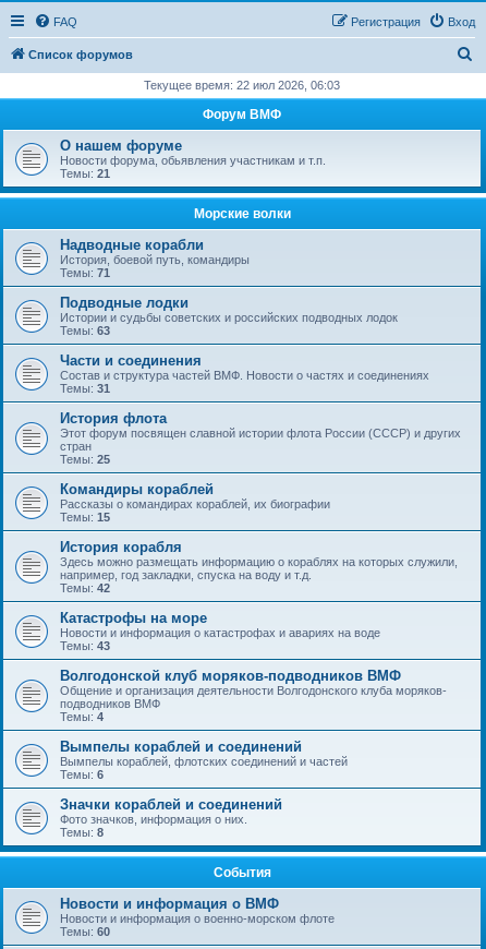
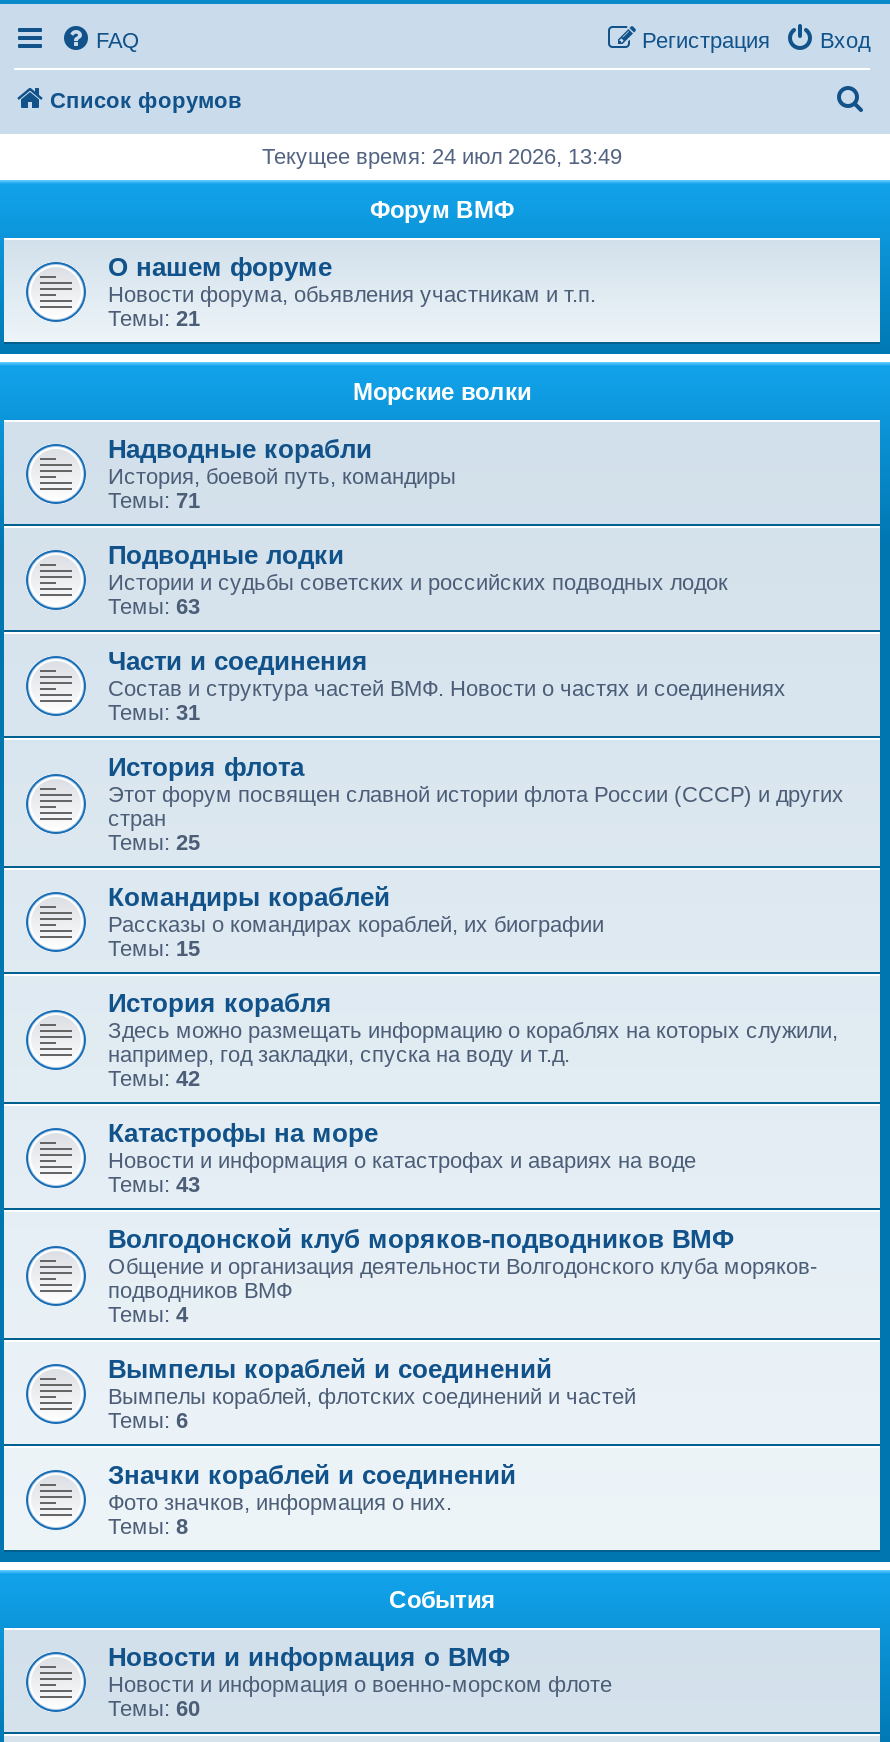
[144,79,340,92] Текущее время: 22 июл 2026, 06:03 -> [262,144,622,168] Текущее время: 24 июл 2026, 13:49

